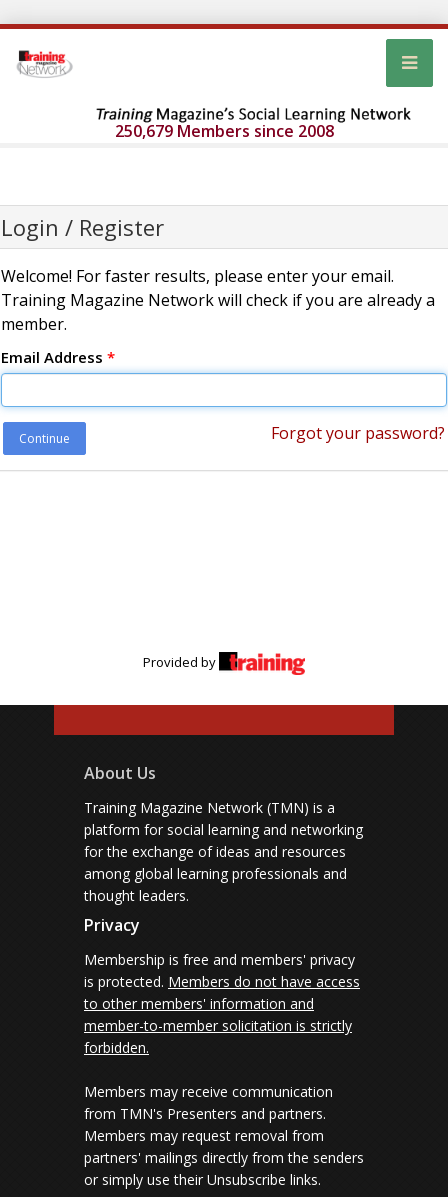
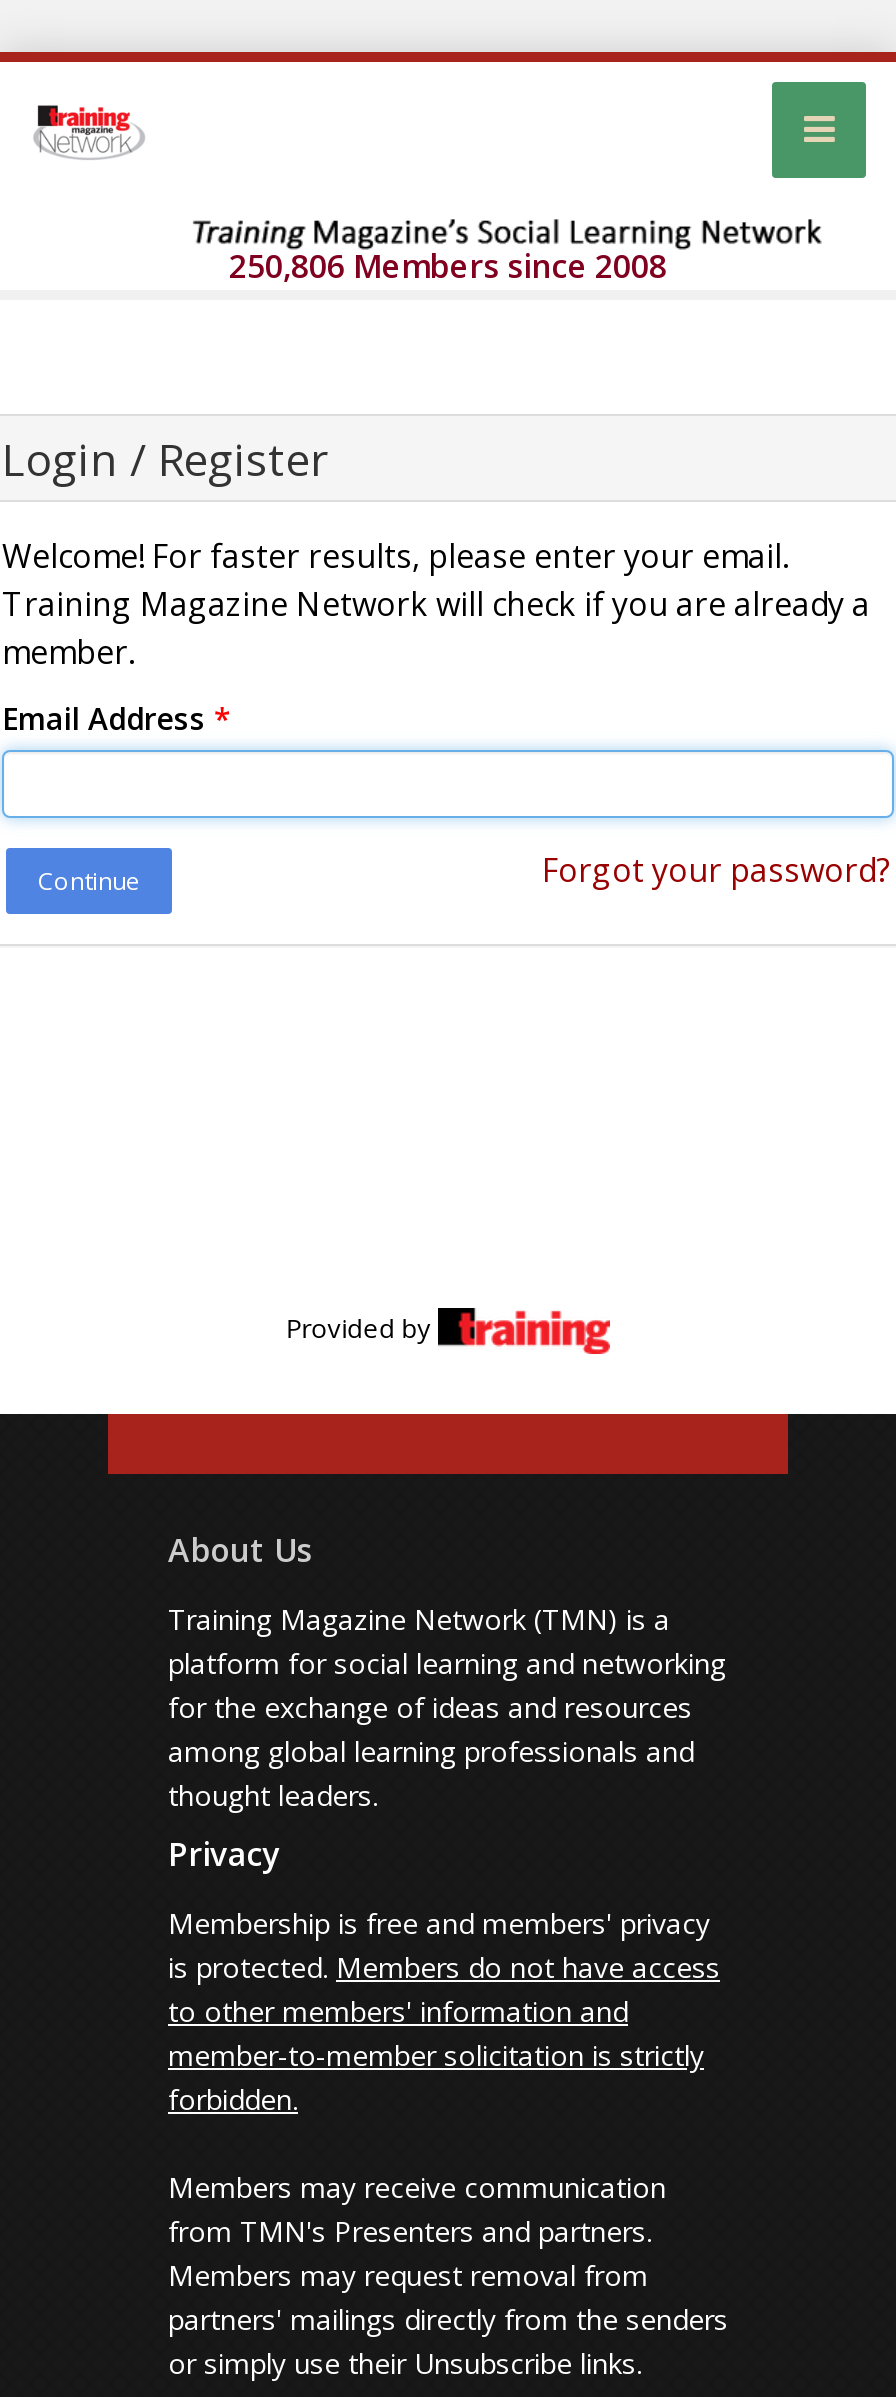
[114,120,333,142] 250,679 Members since 2008 -> [229,244,667,288] 250,806 Members since 2008

